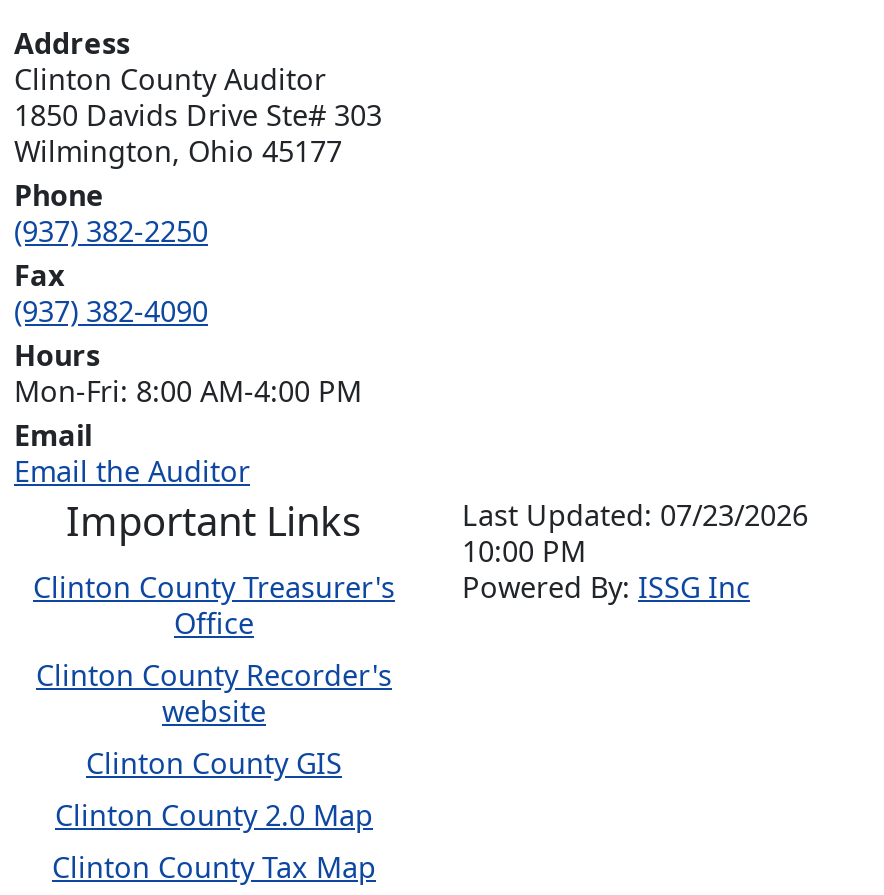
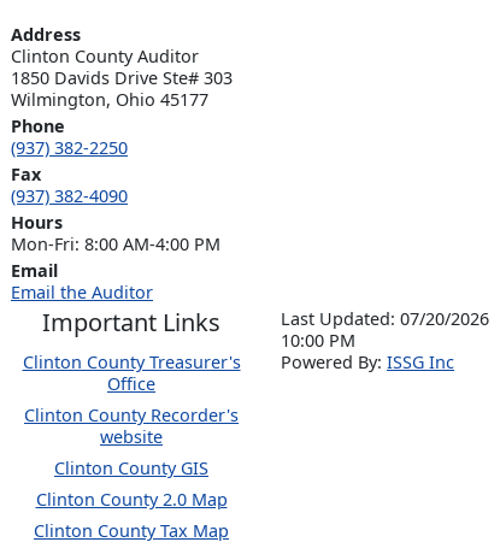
[462,496,808,534] Last Updated: 07/23/2026 -> [281,307,489,330] Last Updated: 07/20/2026

